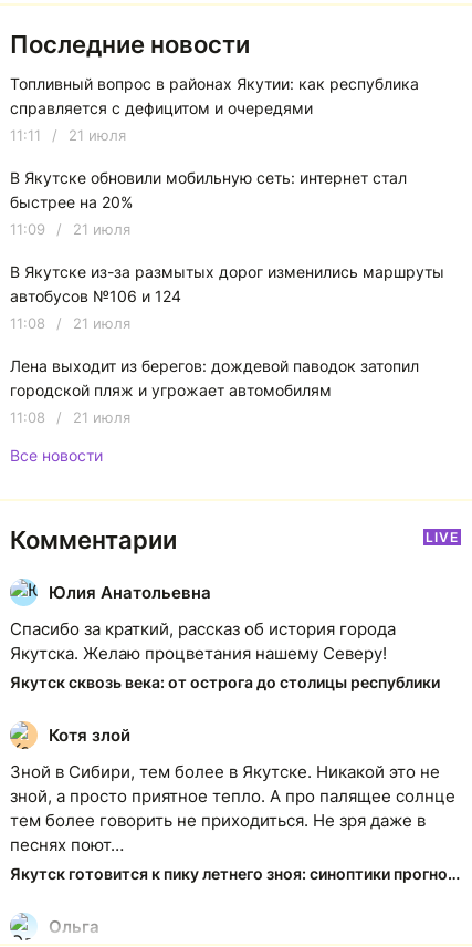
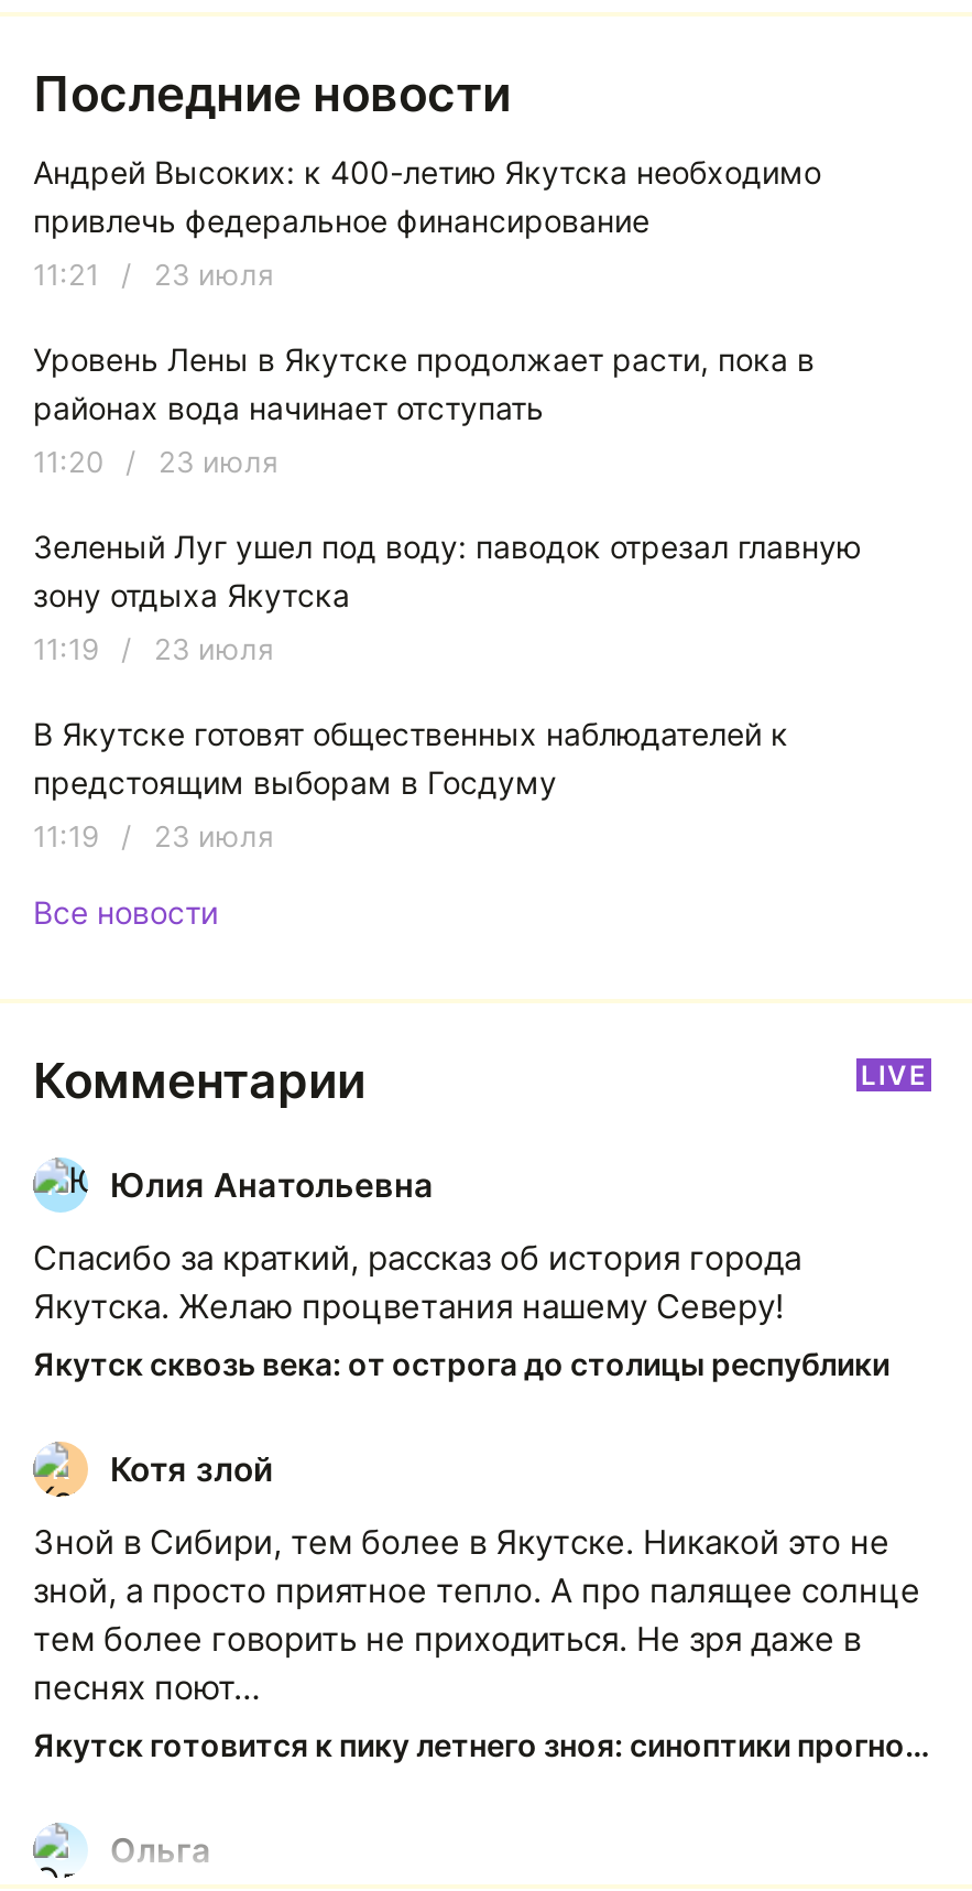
[10,75,419,118] Топливный вопрос в районах Якутии: как республика | справляется с дефицитом и очередями -> [33,154,821,240] Андрей Высоких: к 400-летию Якутска необходимо | привлечь федеральное финансирование
[10,127,126,144] 11:11 / 21 июля -> [33,257,273,293] 11:21 / 23 июля
[10,169,407,212] В Якутске обновили мобильную сеть: интернет стал | быстрее на 20% -> [33,341,815,427] Уровень Лены в Якутске продолжает расти, пока в | районах вода начинает отступать
[10,221,130,238] 11:09 / 21 июля -> [33,445,277,480] 11:20 / 23 июля
[10,263,444,306] В Якутске из-за размытых дорог изменились маршруты | автобусов №106 и 124 -> [33,528,861,614] Зеленый Луг ушел под воду: паводок отрезал главную | зону отдыха Якутска
[10,315,130,332] 11:08 / 21 июля -> [33,632,273,667] 11:19 / 23 июля
[10,357,419,400] Лена выходит из берегов: дождевой паводок затопил | городской пляж и угрожает автомобилям -> [33,716,788,802] В Якутске готовят общественных наблюдателей к | предстоящим выборам в Госдуму
[10,409,130,426] 11:08 / 21 июля -> [33,819,273,854] 11:19 / 23 июля

